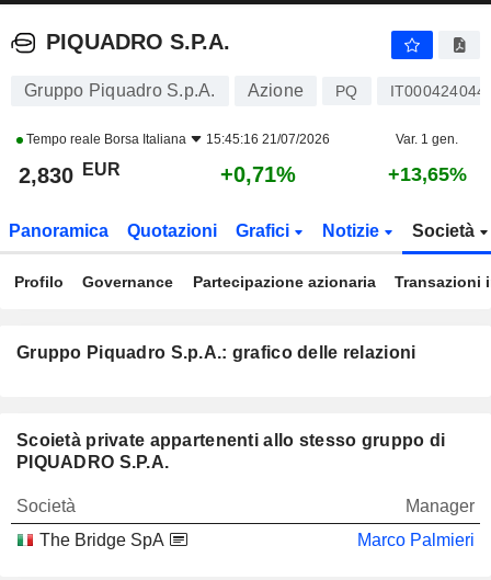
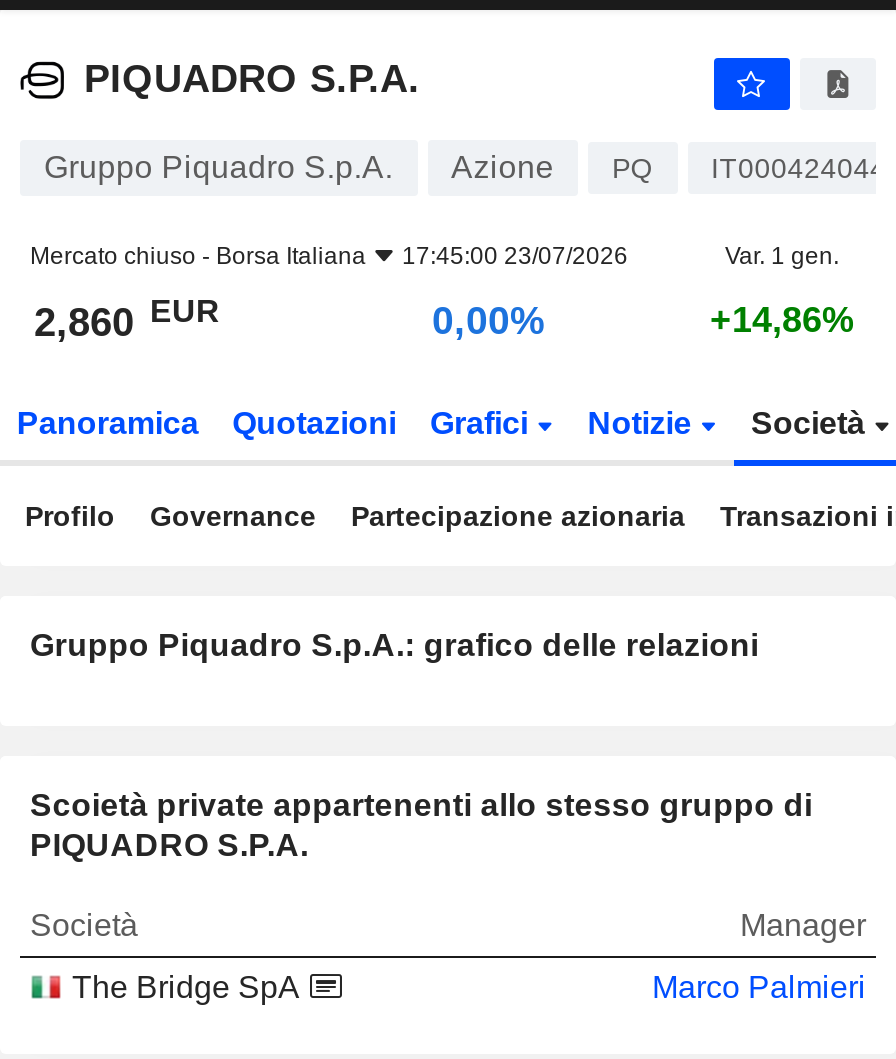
[23,132,330,147] Tempo reale Borsa Italiana | 15:45:16 21/07/2026 -> [30,242,628,270] Mercato chiuso - Borsa Italiana | 17:45:00 23/07/2026
[19,160,121,187] 2,830 EUR -> [34,293,220,344] 2,860 EUR
[220,162,296,186] +0,71% -> [432,298,546,342] 0,00%
[387,163,466,185] +13,65% -> [710,300,854,340] +14,86%

